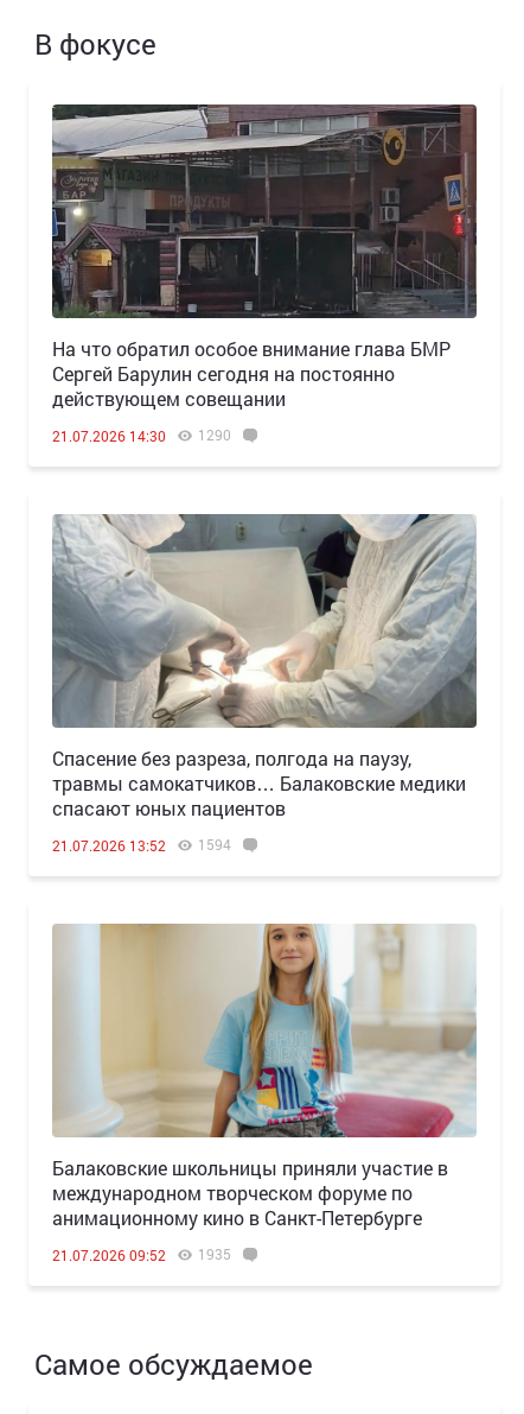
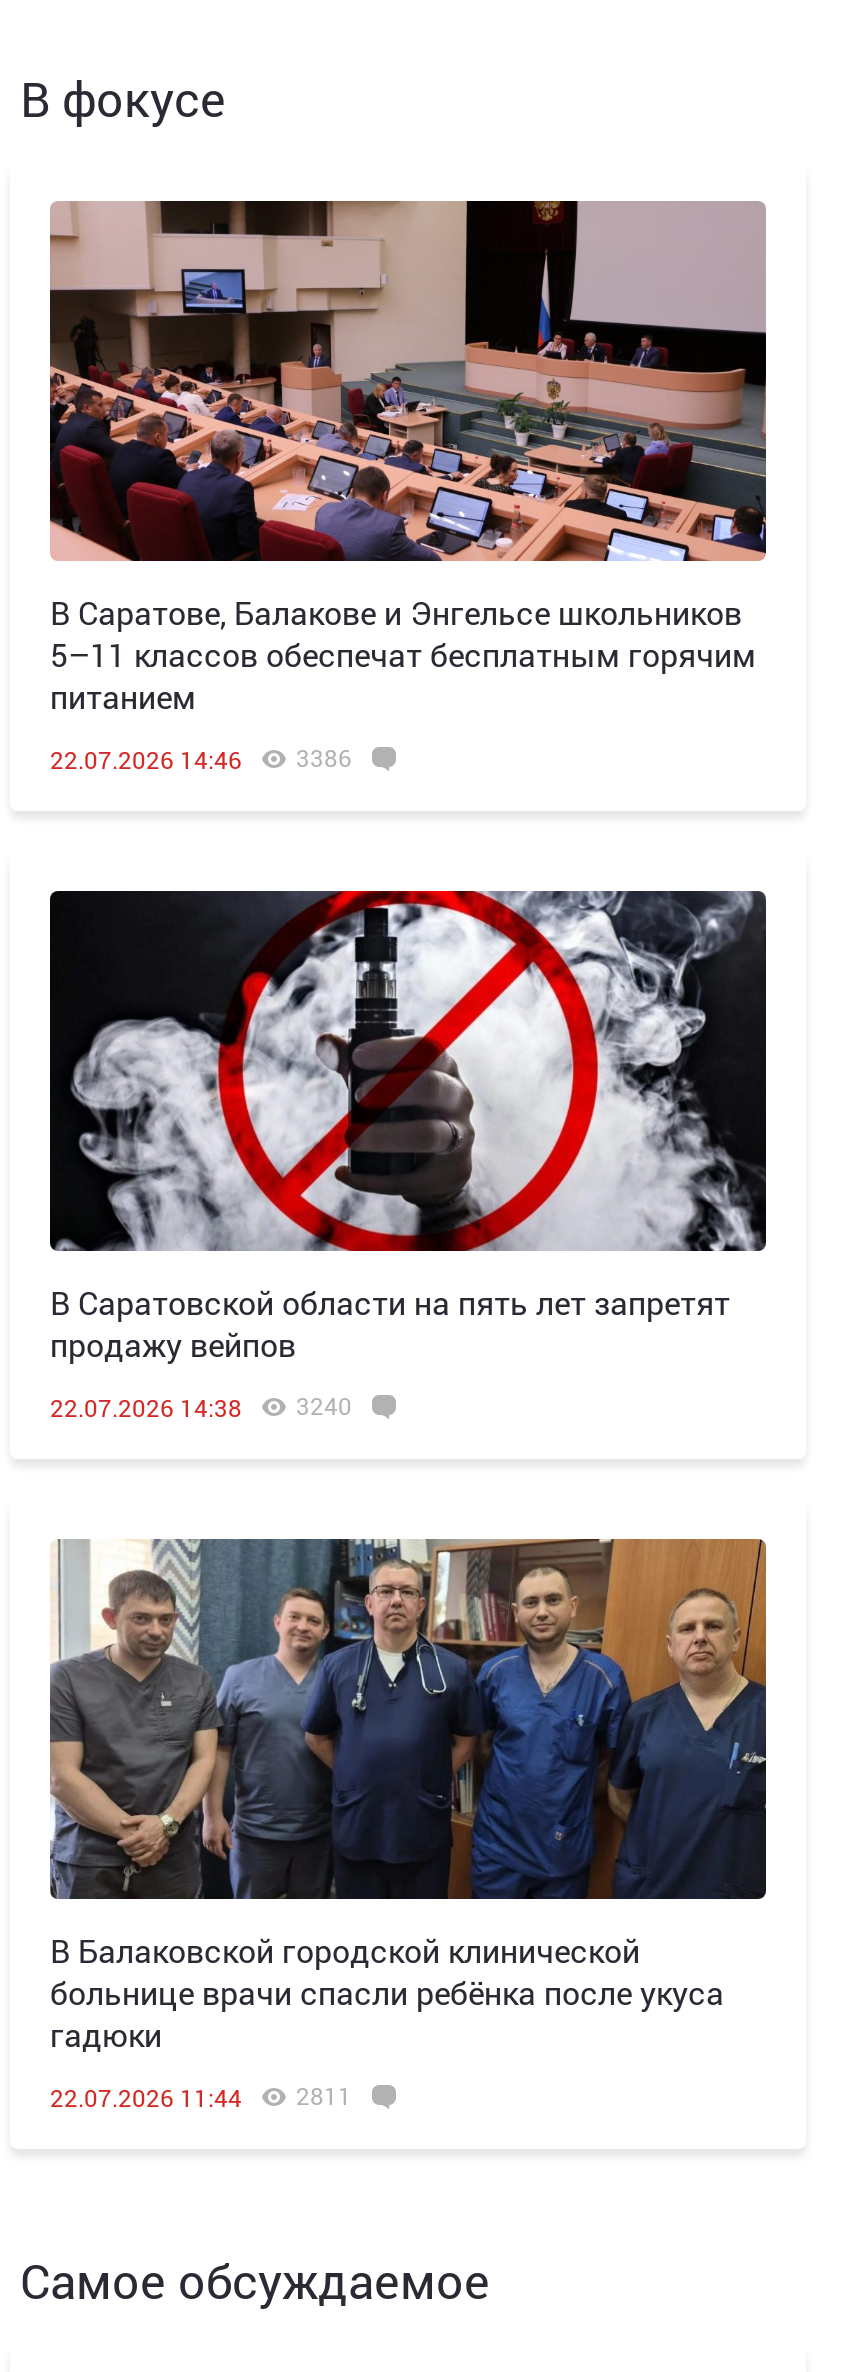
[51,103,477,411] [image] | На что обратил особое внимание глава БМР | Сергей Барулин сегодня на постоянно | действующем совещании -> [50,199,766,718] [image] | В Саратове, Балакове и Энгельсе школьников | 5–11 классов обеспечат бесплатным горячим | питанием
[52,425,231,446] 21.07.2026 14:30 | 1290 -> [50,742,352,776] 22.07.2026 14:46 | 3386
[51,513,478,821] [image] | Спасение без разреза, полгода на паузу, | травмы самокатчиков… Балаковские медики | спасают юных пациентов -> [48,889,766,1366] [image] | В Саратовской области на пять лет запретят | продажу вейпов
[52,835,231,855] 21.07.2026 13:52 | 1594 -> [50,1390,352,1424] 22.07.2026 14:38 | 3240
[52,922,477,1230] [image] | Балаковские школьницы приняли участие в | международном творческом форуме по | анимационному кино в Санкт-Петербурге -> [50,1537,768,2056] [image] | В Балаковской городской клинической | больнице врачи спасли ребёнка после укуса | гадюки
[52,1245,231,1265] 21.07.2026 09:52 | 1935 -> [50,2080,352,2114] 22.07.2026 11:44 | 2811

